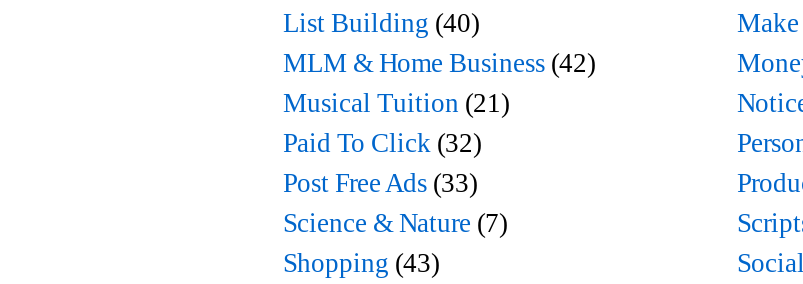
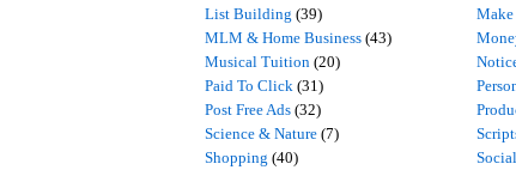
[283,7,479,37] List Building (40) -> [205,4,322,22] List Building (39)
[283,47,595,77] MLM & Home Business (42) -> [205,28,391,46] MLM & Home Business (43)
[283,87,509,117] Musical Tuition (21) -> [205,52,340,70] Musical Tuition (20)
[283,127,481,157] Paid To Click (32) -> [205,76,323,94] Paid To Click (31)
[283,167,477,197] Post Free Ads (33) -> [205,100,321,118] Post Free Ads (32)
[283,247,439,277] Shopping (43) -> [205,148,298,166] Shopping (40)

